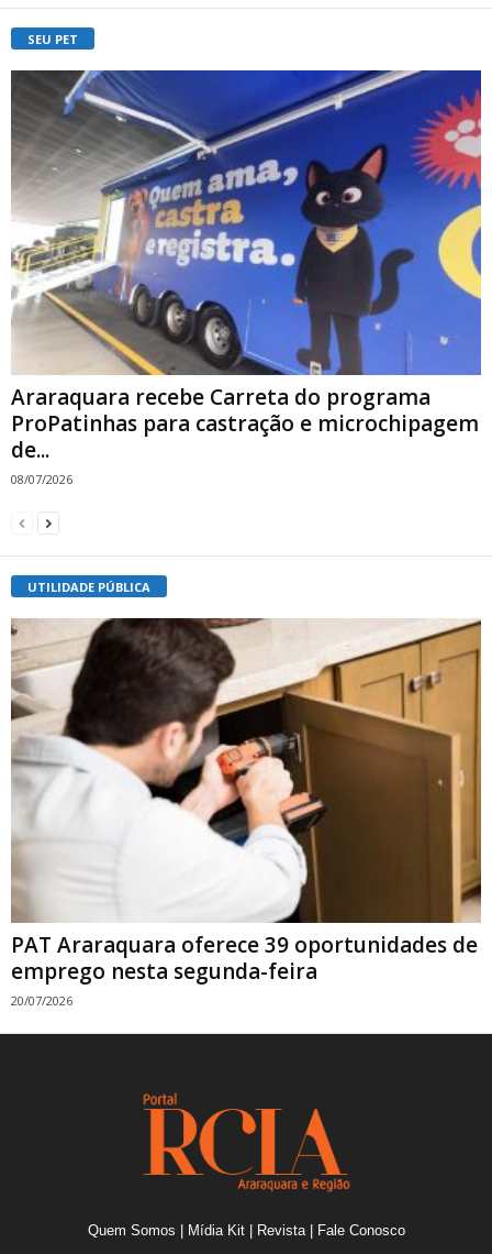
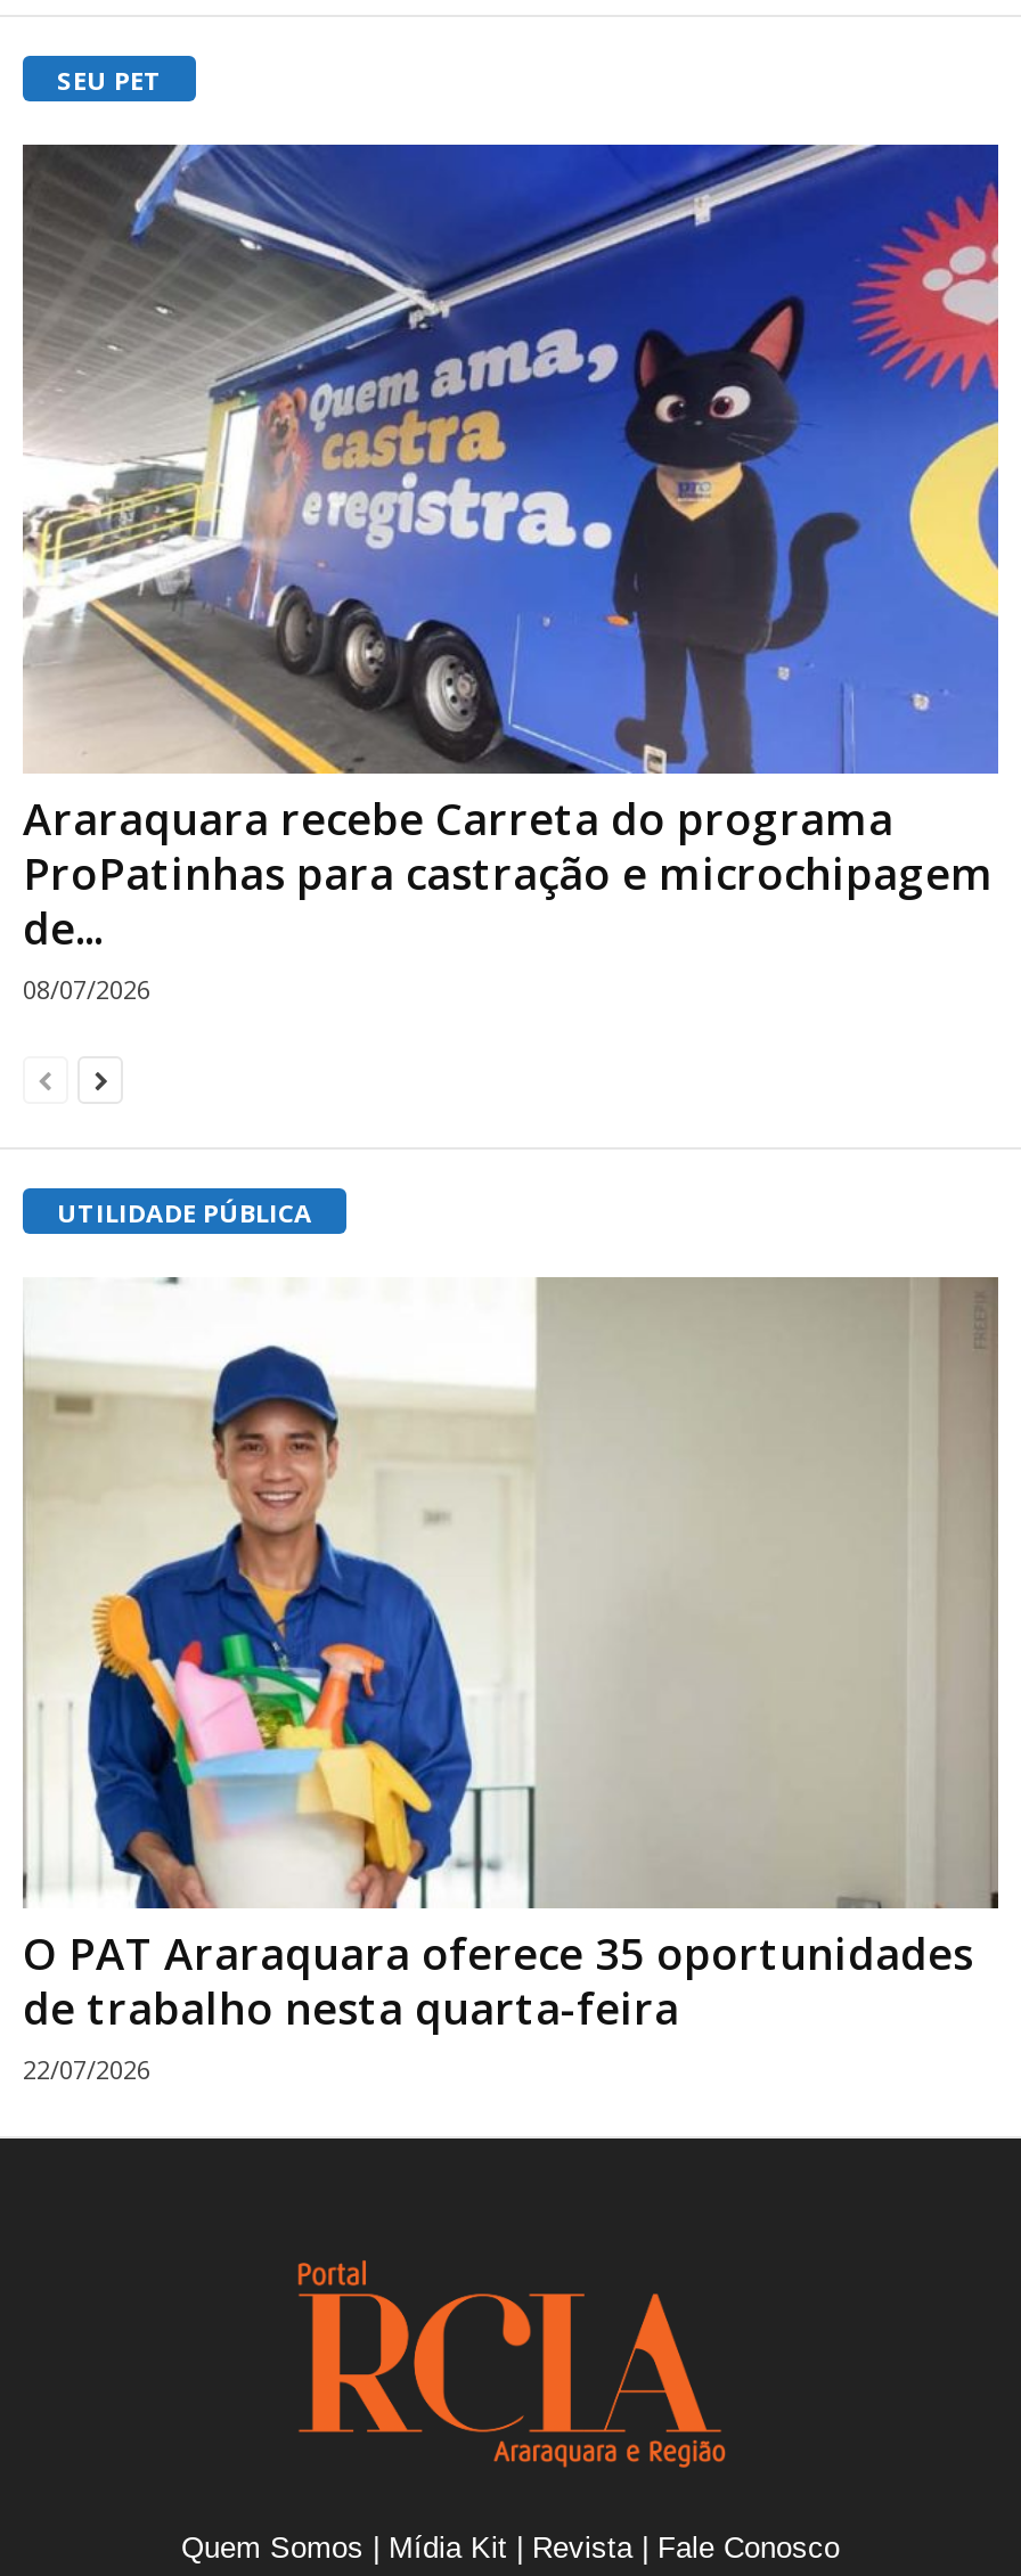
[10,617,482,1008] [image] | PAT Araraquara oferece 39 oportunidades de | emprego nesta segunda-feira | 20/07/2026 -> [23,1276,1000,2087] [image] | O PAT Araraquara oferece 35 oportunidades | de trabalho nesta quarta-feira | 22/07/2026

